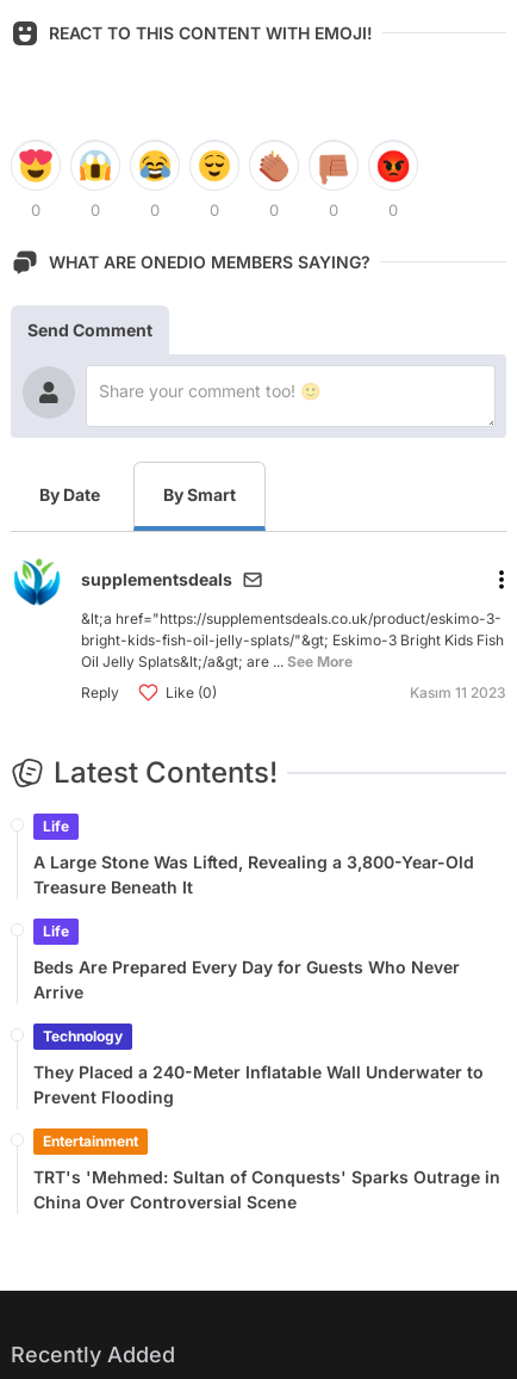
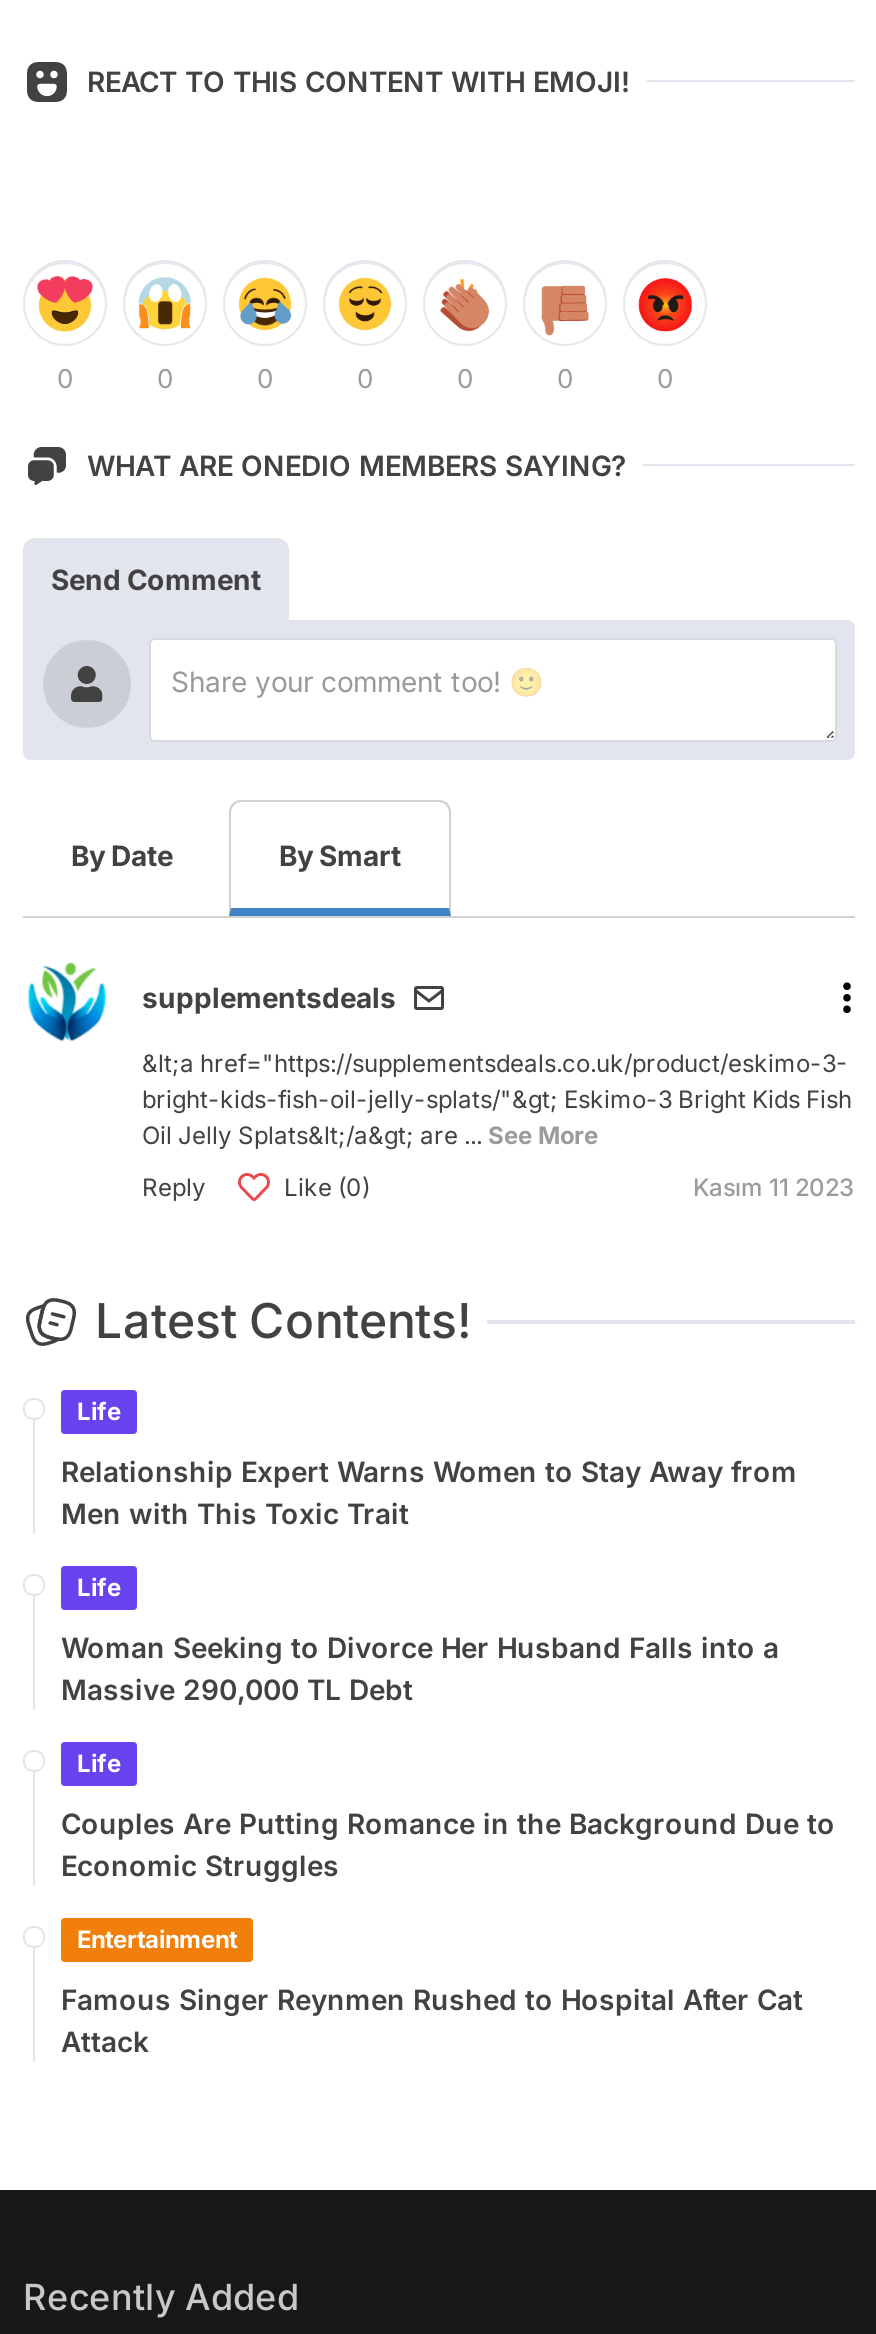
[33,851,475,897] A Large Stone Was Lifted, Revealing a 3,800-Year-Old | Treasure Beneath It -> [61,1453,797,1529] Relationship Expert Warns Women to Stay Away from | Men with This Toxic Trait
[33,956,460,1002] Beds Are Prepared Every Day for Guests Who Never | Arrive -> [61,1629,779,1705] Woman Seeking to Divorce Her Husband Falls into a | Massive 290,000 TL Debt
[43,1027,123,1045] Technology -> [77,1747,121,1777] Life
[33,1061,484,1107] They Placed a 240-Meter Inflatable Wall Underwater to | Prevent Flooding -> [61,1805,835,1881] Couples Are Putting Romance in the Background Due to | Economic Struggles
[33,1166,500,1212] TRT's 'Mehmed: Sultan of Conquests' Sparks Outrage in | China Over Controversial Scene -> [61,1981,803,2057] Famous Singer Reynmen Rushed to Hospital After Cat | Attack

